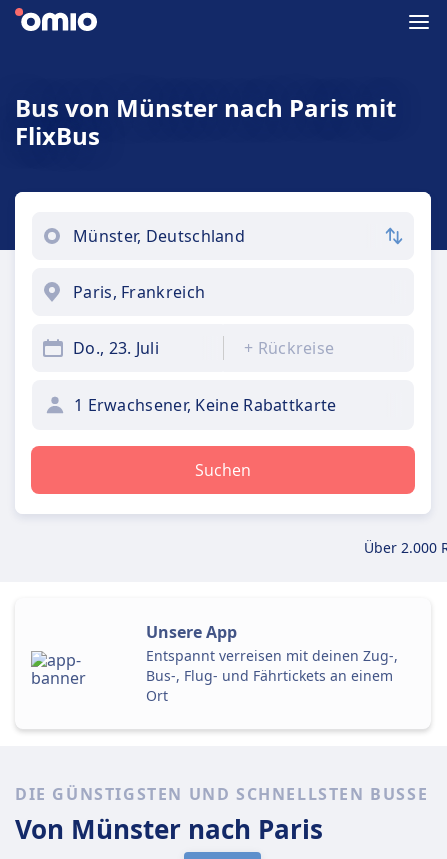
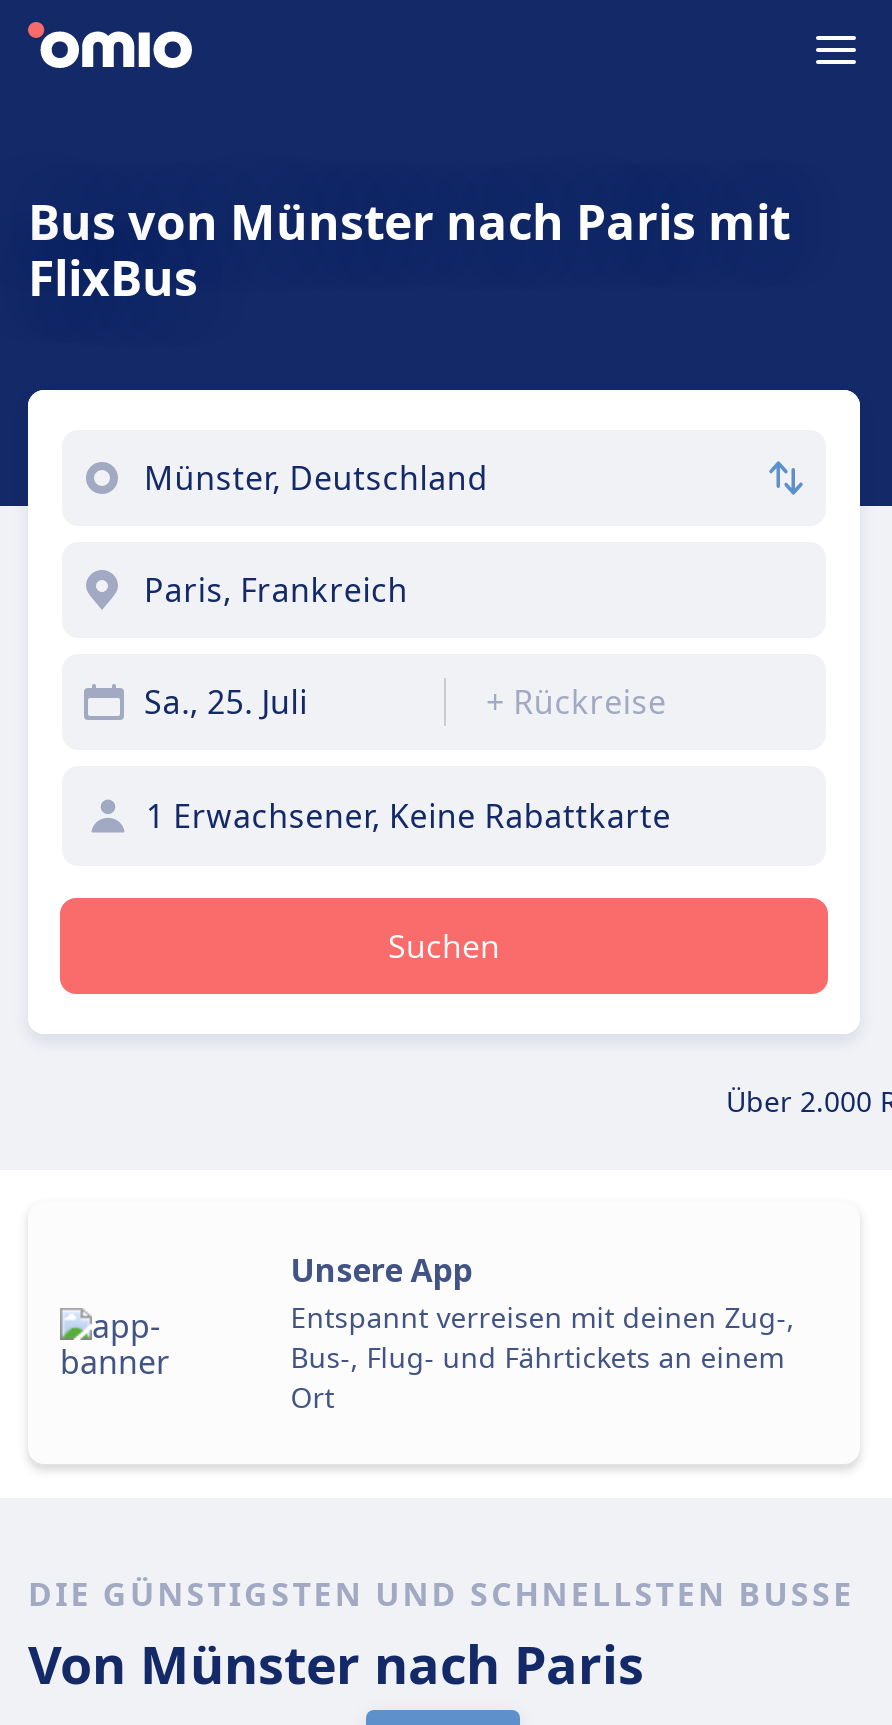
[73,337,159,359] Do., 23. Juli -> [144,680,308,724] Sa., 25. Juli

